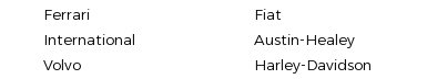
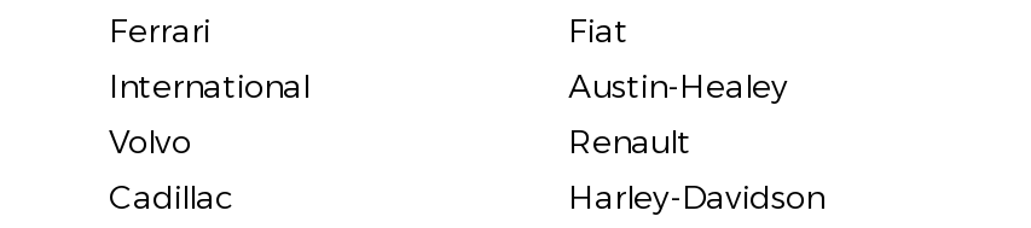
none -> [109,123,691,217] Renault | Cadillac

